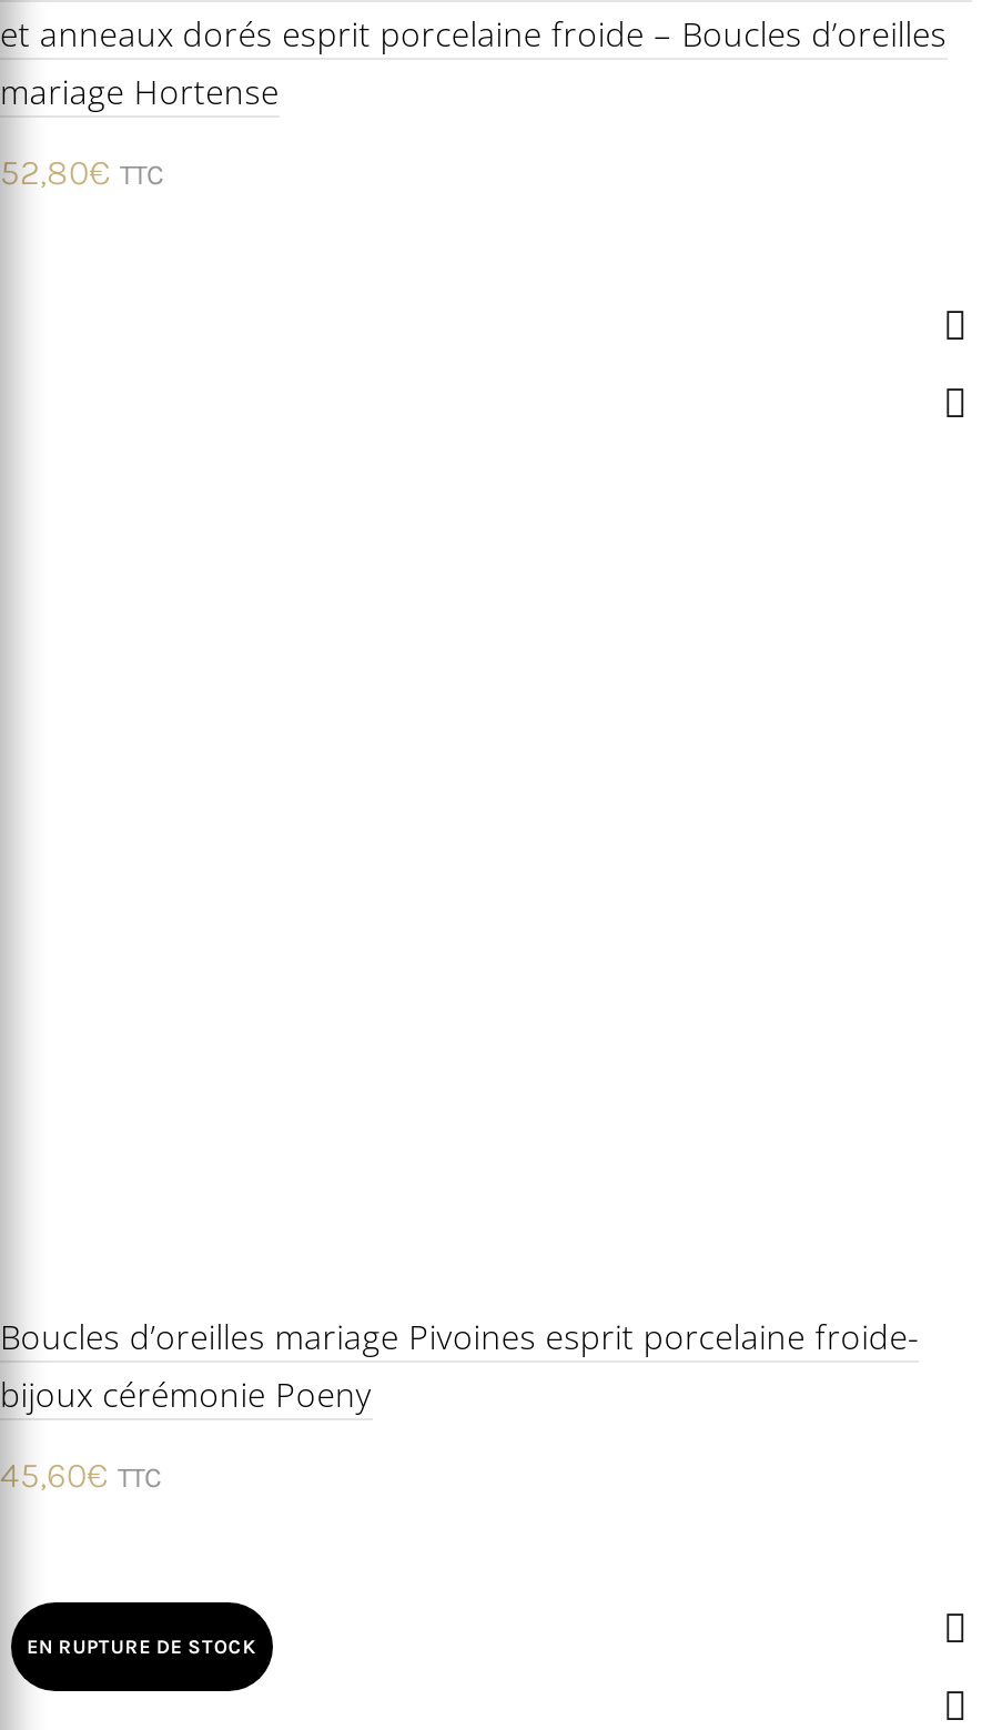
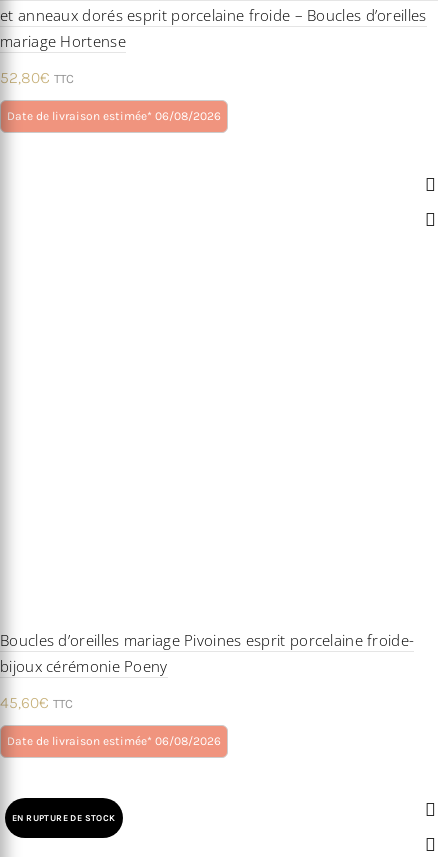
none -> [7,108,221,122] Date de livraison estimée* 06/08/2026
none -> [7,733,221,747] Date de livraison estimée* 06/08/2026

